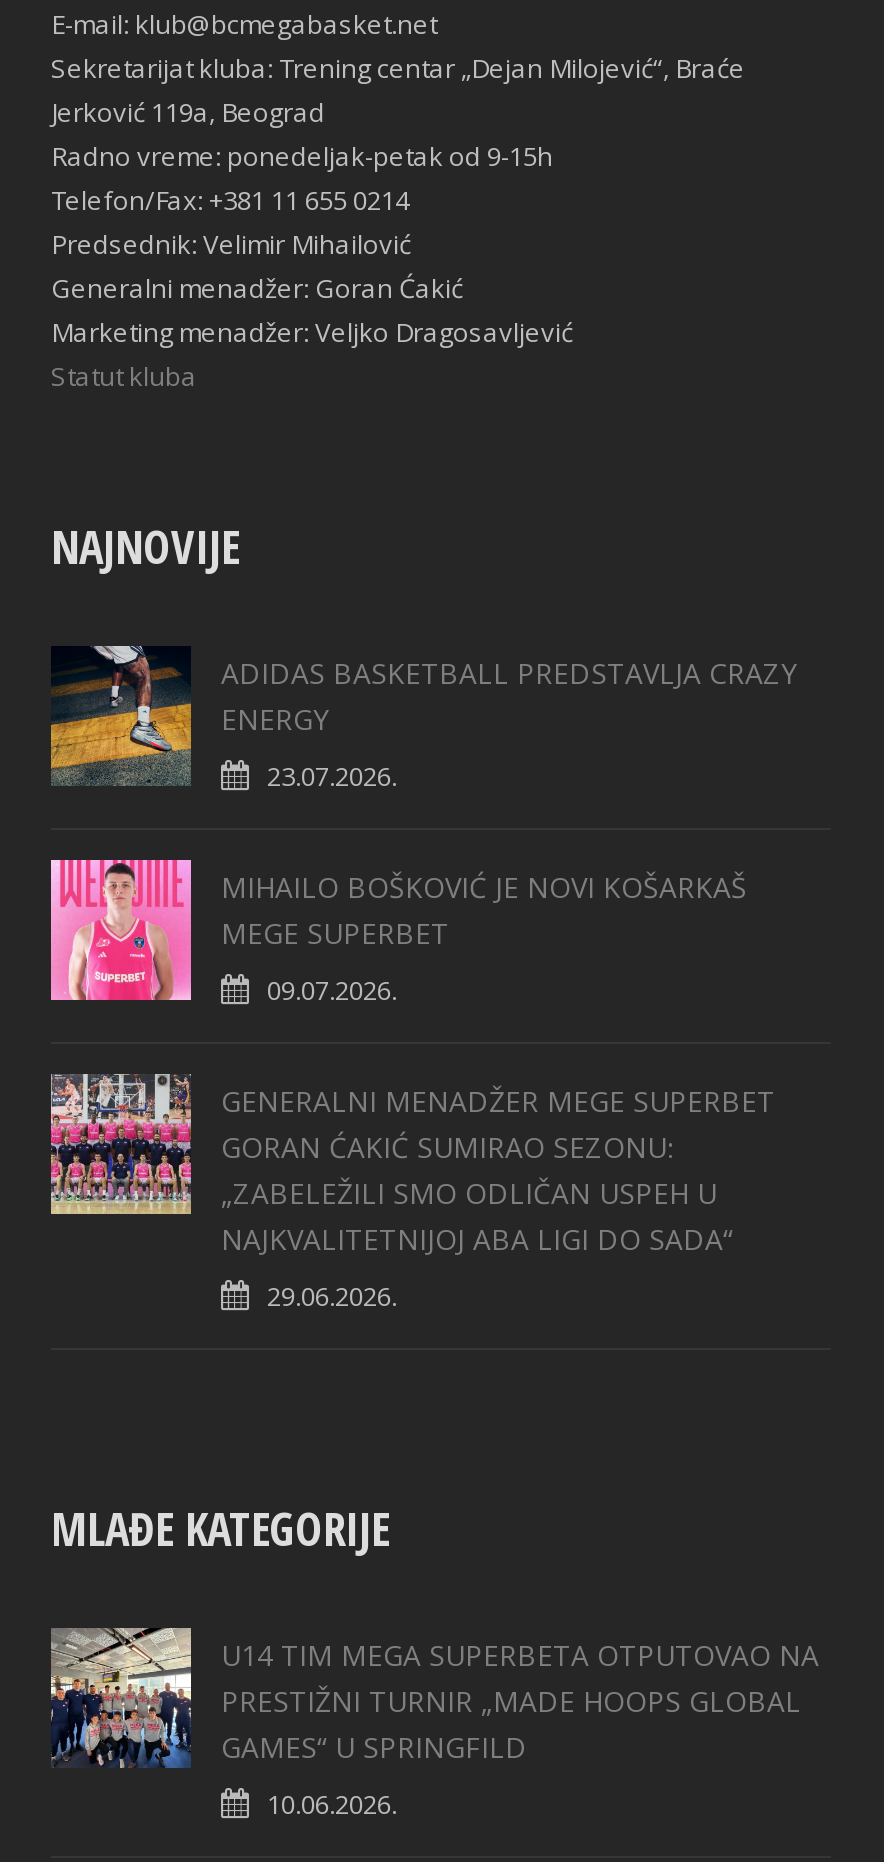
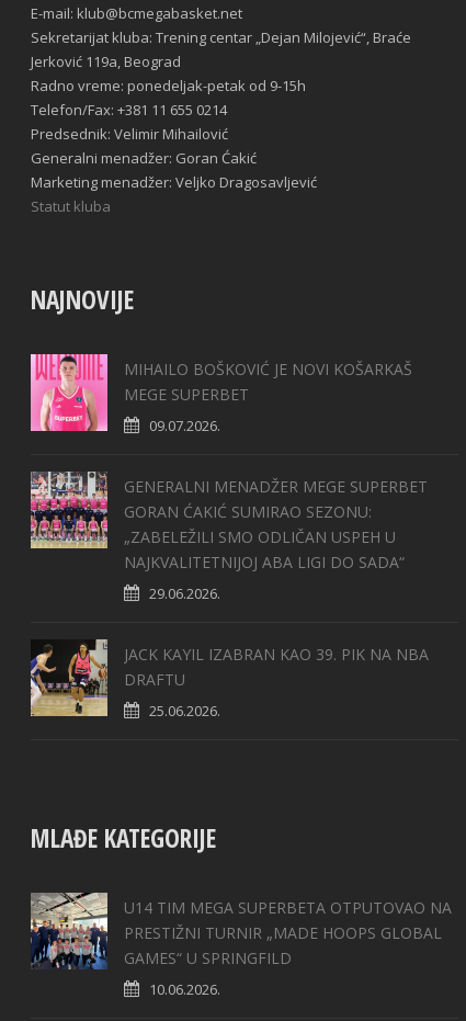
[49,644,797,793] [image] | ADIDAS BASKETBALL PREDSTAVLJA CRAZY | ENERGY | 23.07.2026. -> none
moved [51,856,775,1313] -> [31,352,428,603]: [image] | MIHAILO BOŠKOVIĆ JE NOVI KOŠARKAŠ | MEGE SUPERBET | ... | NAJKVALITETNIJOJ ABA LIGI DO SADA“ | 29.06.2026.
none -> [30,638,429,720] [image] | JACK KAYIL IZABRAN KAO 39. PIK NA NBA | DRAFTU | 25.06.2026.

